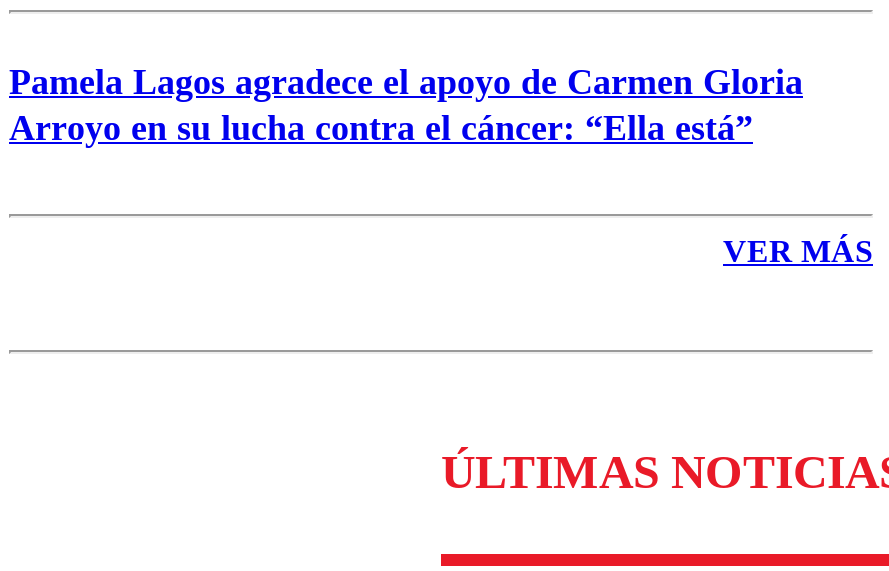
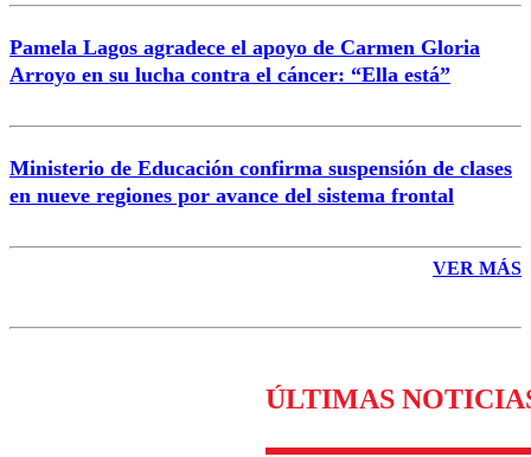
none -> [9,156,512,207] Ministerio de Educación confirma suspensión de clases | en nueve regiones por avance del sistema frontal

